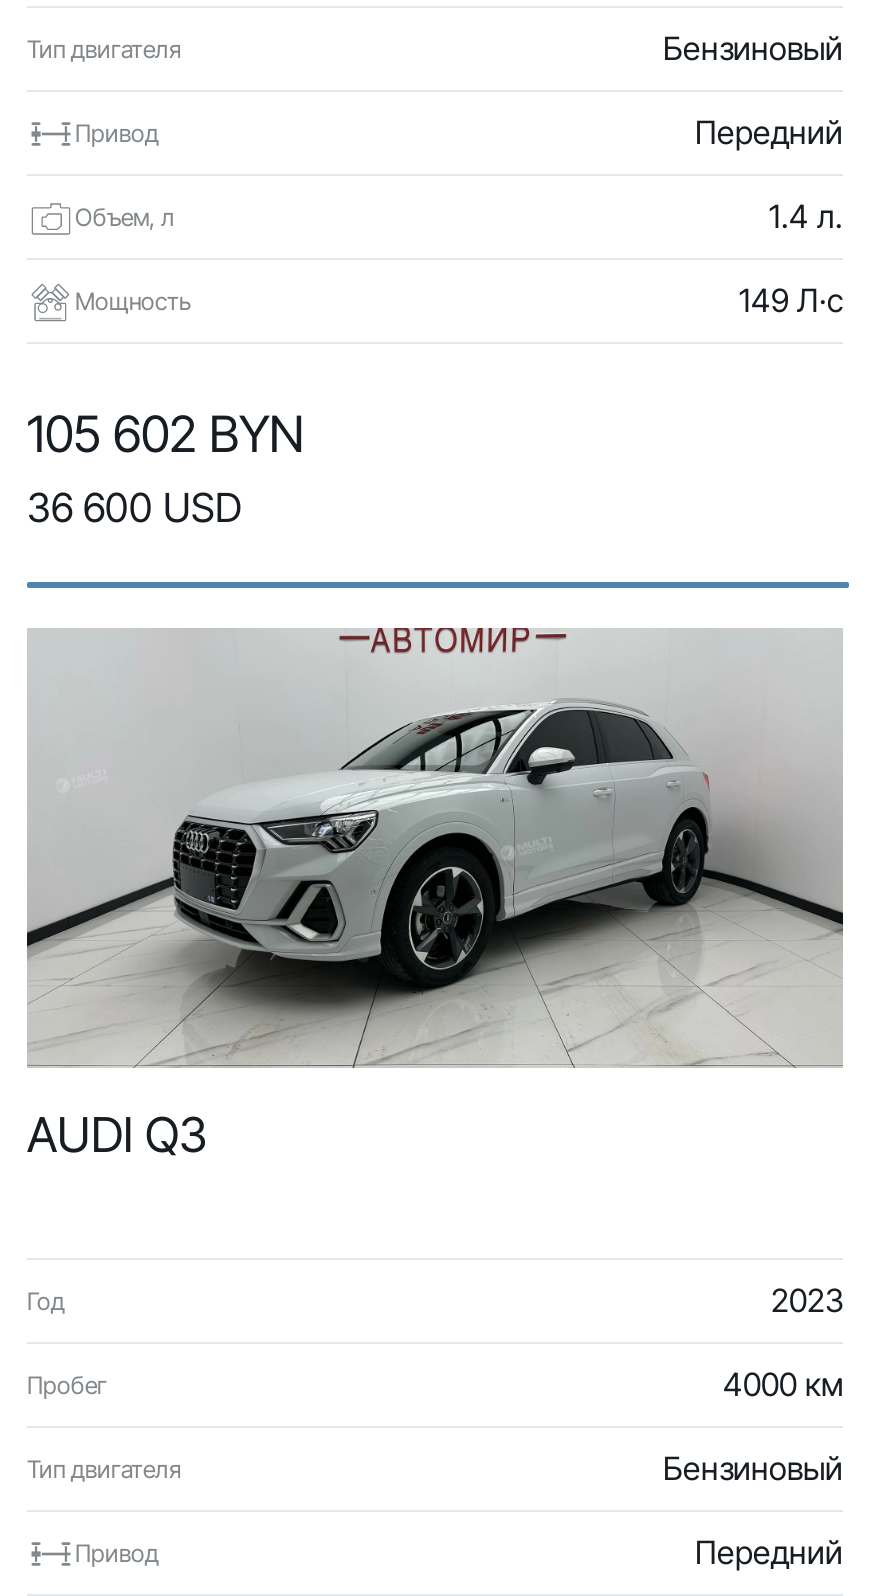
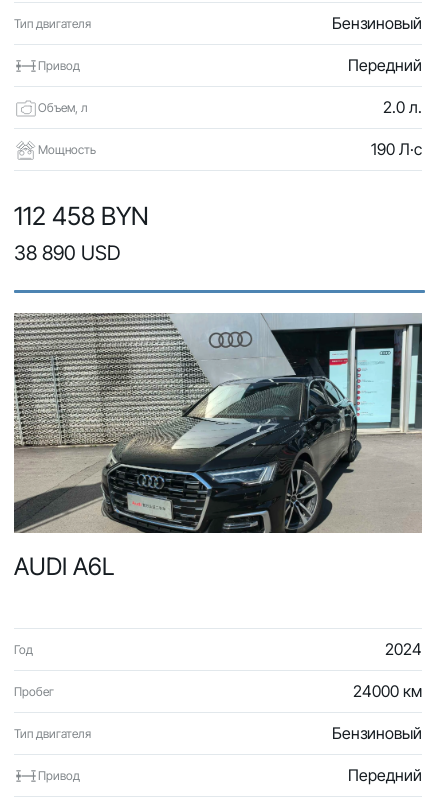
[769,196,843,236] 1.4 л. -> [383,97,422,117] 2.0 л.
[739,280,843,320] 149 Л·с -> [371,139,422,159] 190 Л·с
[27,404,305,464] 105 602 BYN -> [14,201,149,231] 112 458 BYN
[27,484,241,532] 36 600 USD -> [14,241,120,265] 38 890 USD
[27,628,843,1164] [image] | AUDI Q3 -> [14,313,423,581] [image] | AUDI A6L
[771,1280,843,1320] 2023 -> [385,639,422,659] 2024
[723,1364,843,1404] 4000 км -> [353,681,422,701] 24000 км

